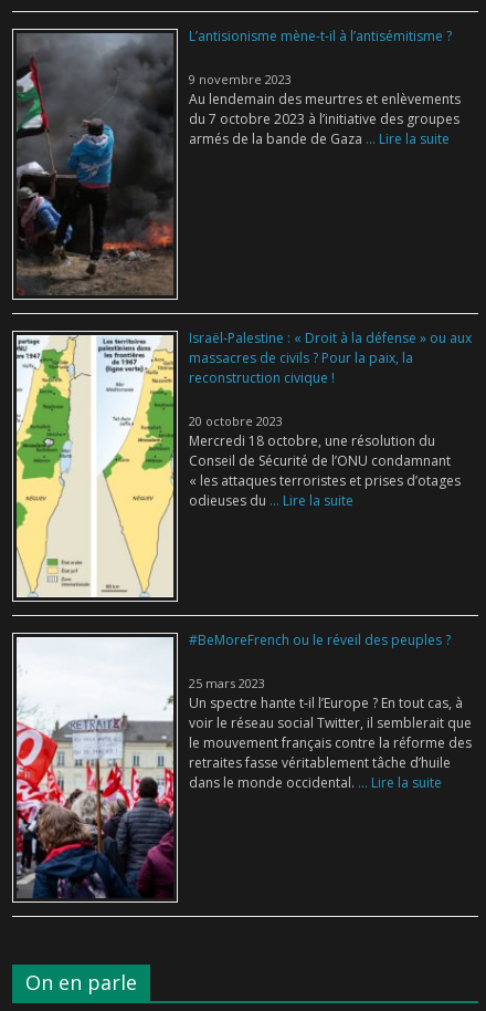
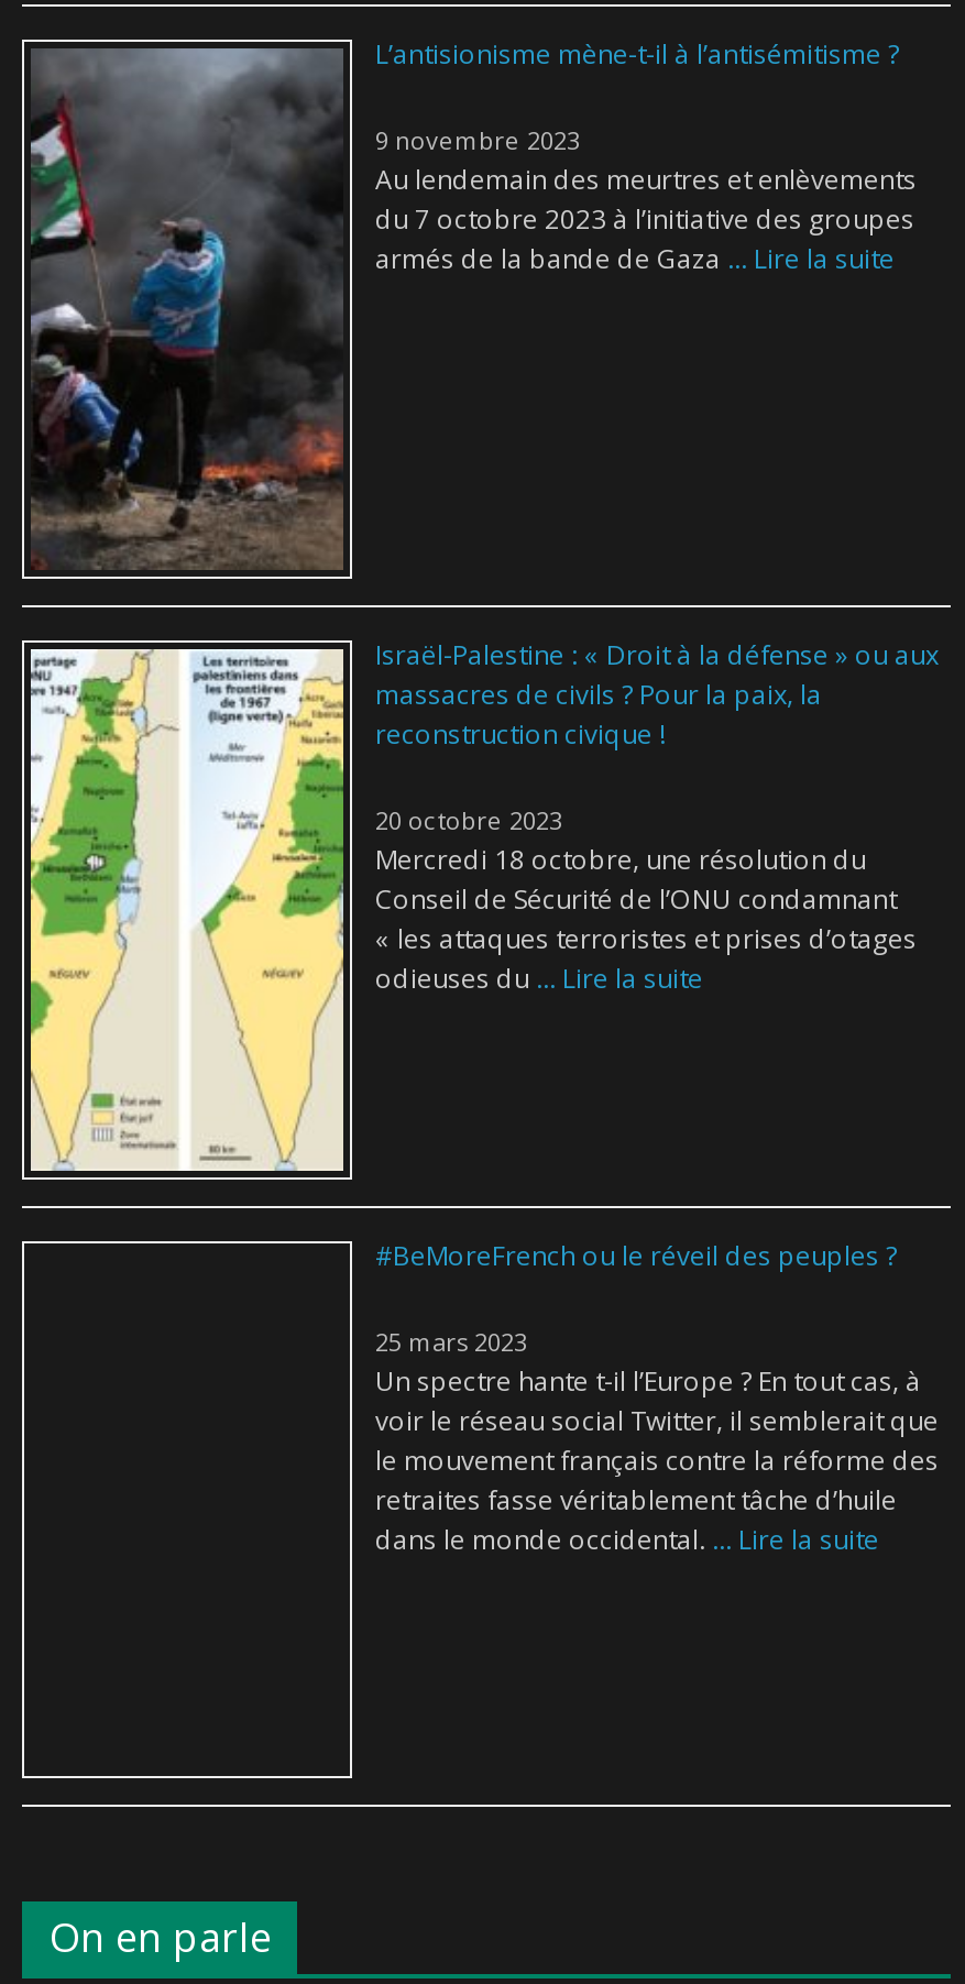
[15,636,175,898] [image] -> none

